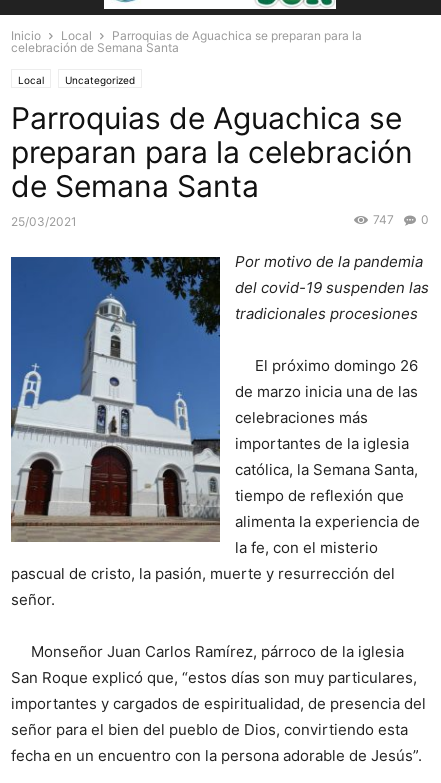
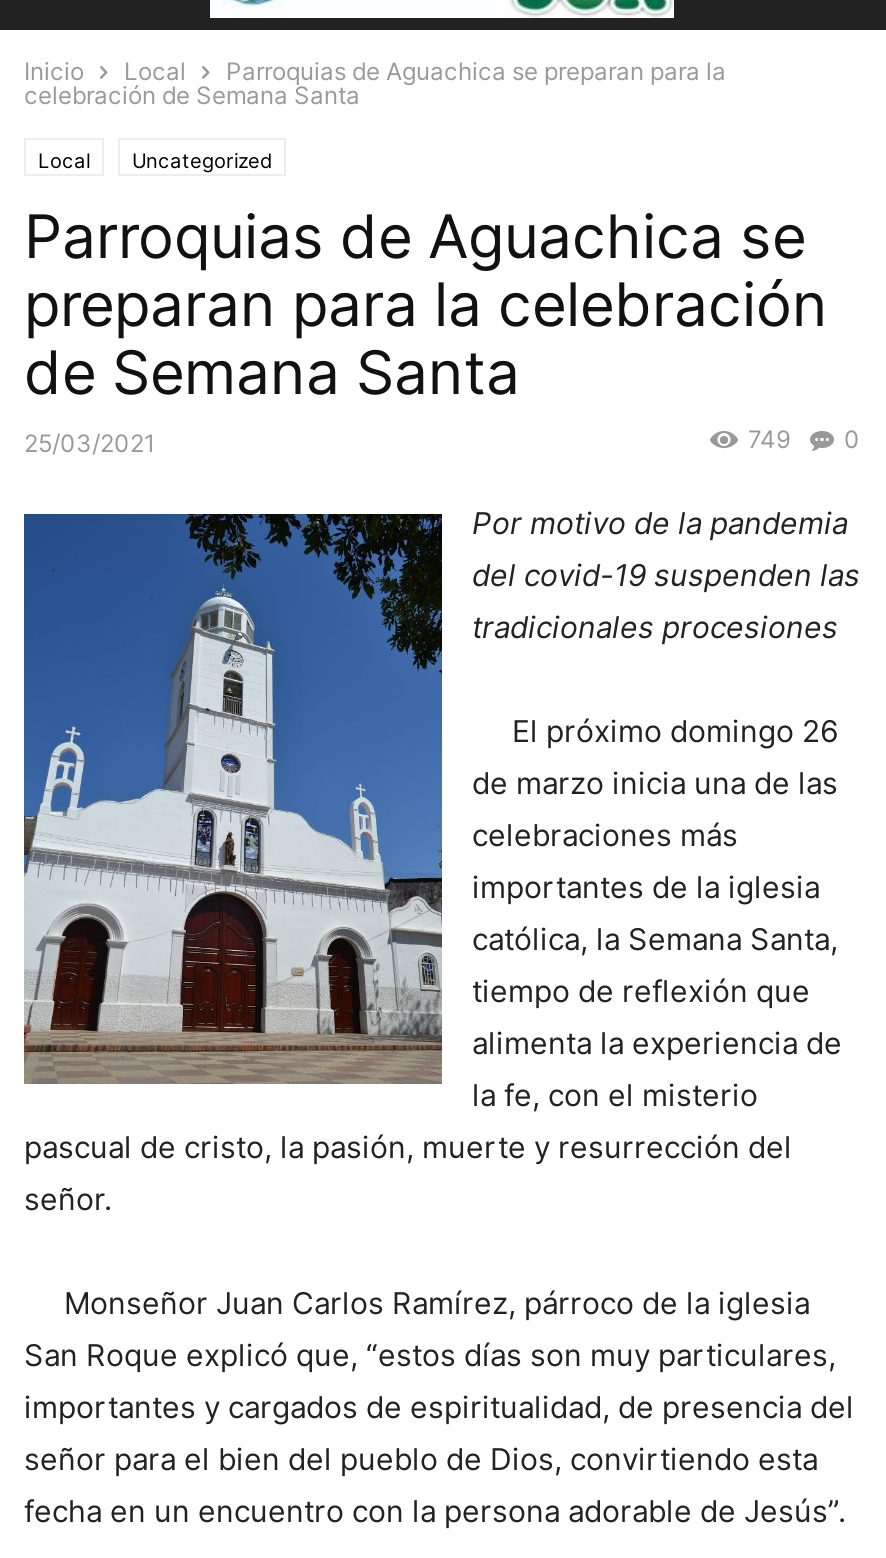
[373,212,429,227] 747 0 -> [748,424,860,454] 749 0

